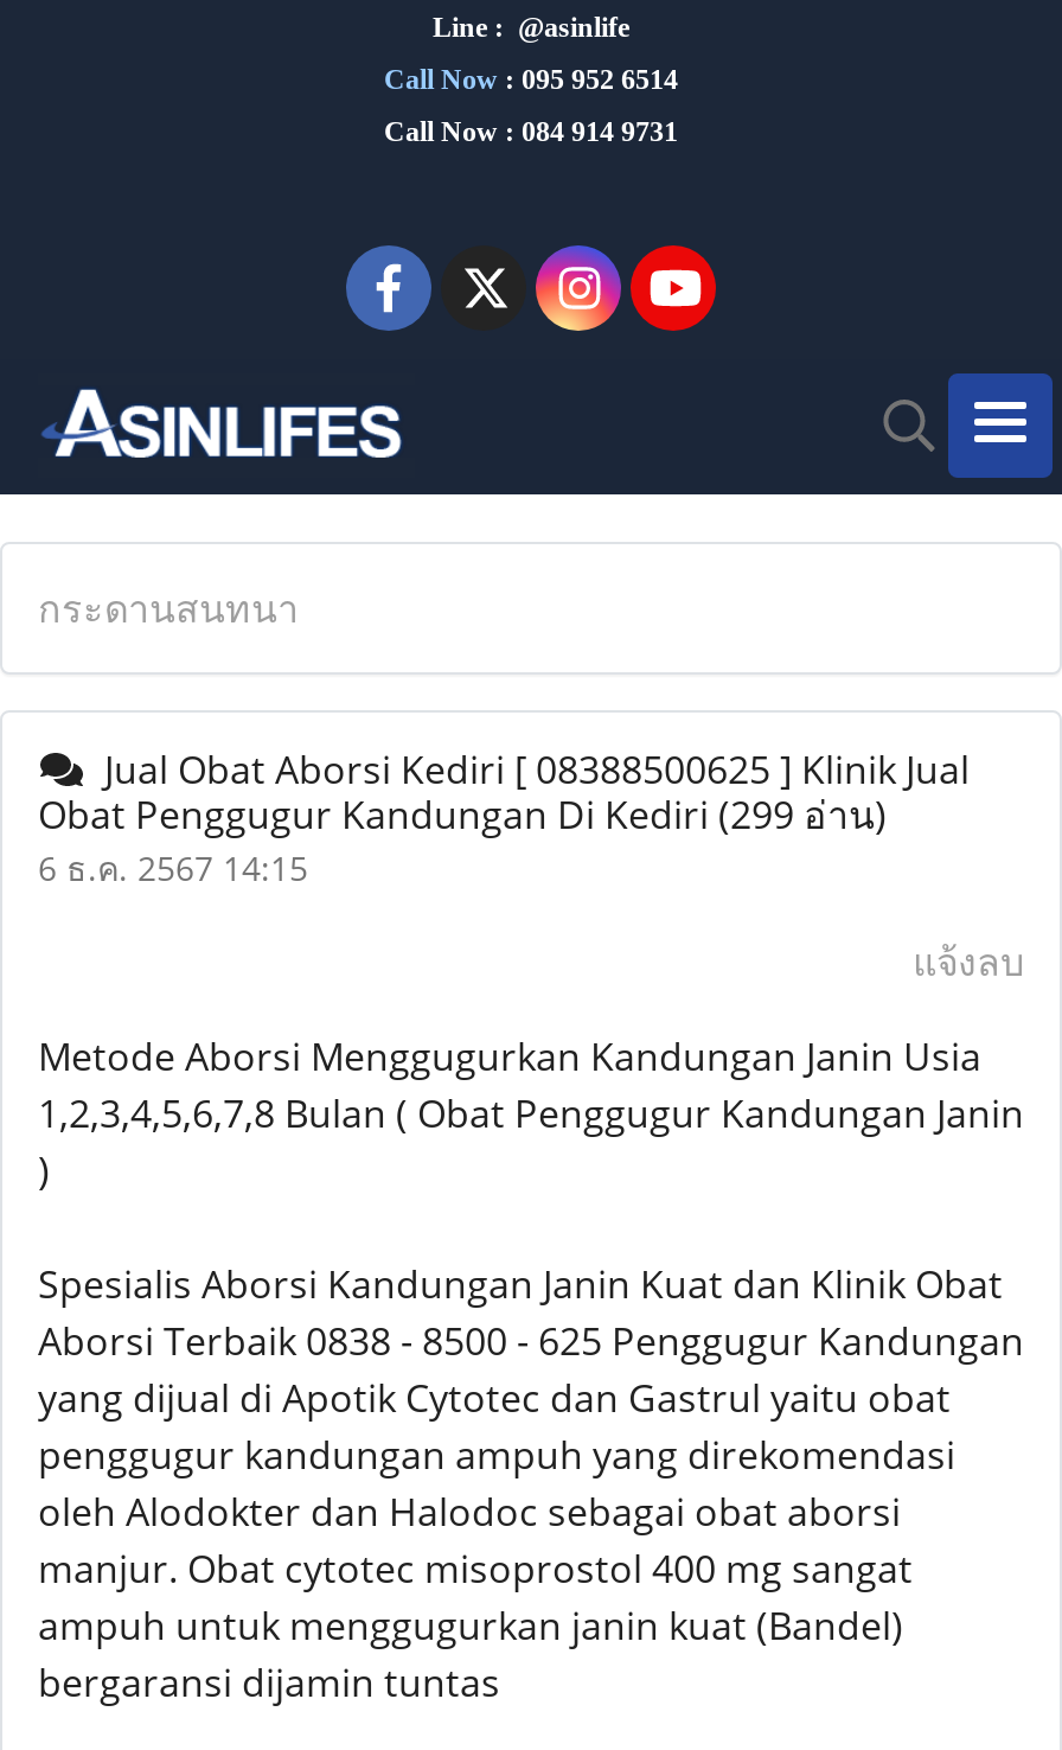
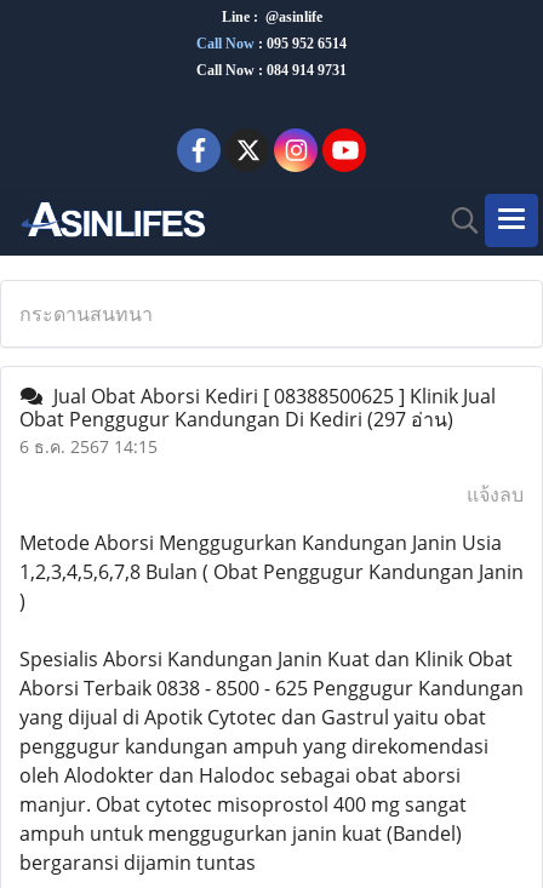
[38,788,887,841] Obat Penggugur Kandungan Di Kediri (299 อ่าน) -> [19,406,453,432] Obat Penggugur Kandungan Di Kediri (297 อ่าน)

